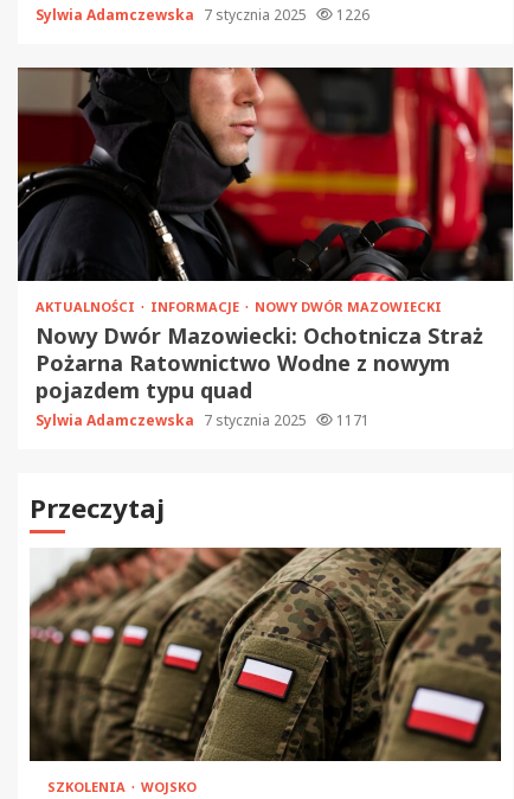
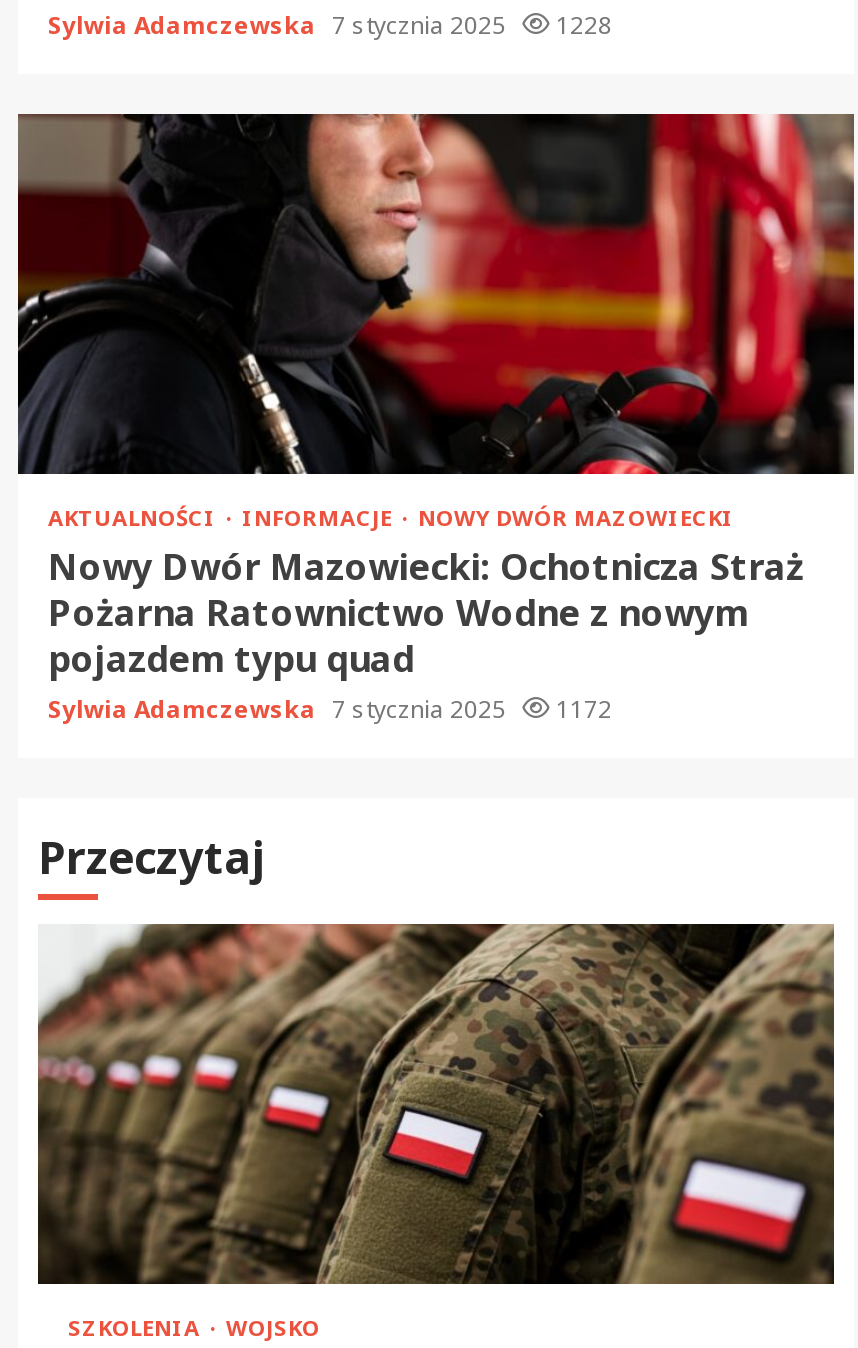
[36,5,370,25] Sylwia Adamczewska 7 stycznia 2025 1226 -> [48,8,612,42] Sylwia Adamczewska 7 stycznia 2025 1228
[36,410,370,430] Sylwia Adamczewska 7 stycznia 2025 1171 -> [48,692,612,726] Sylwia Adamczewska 7 stycznia 2025 1172

